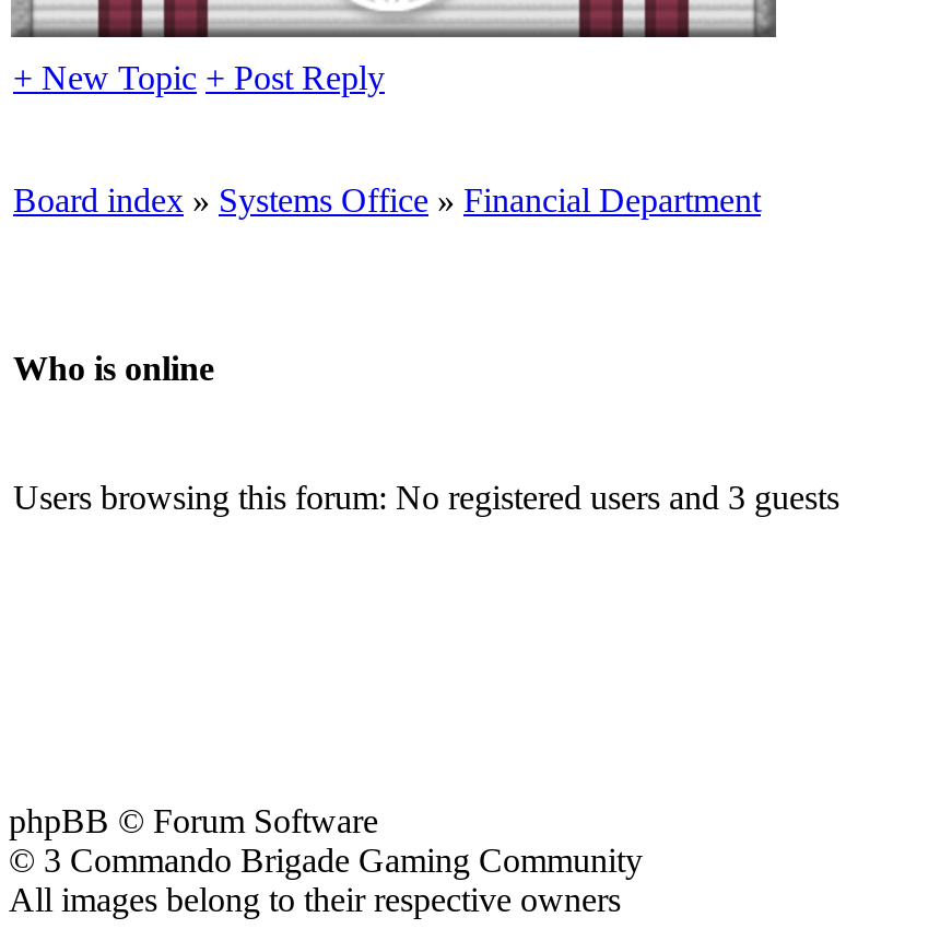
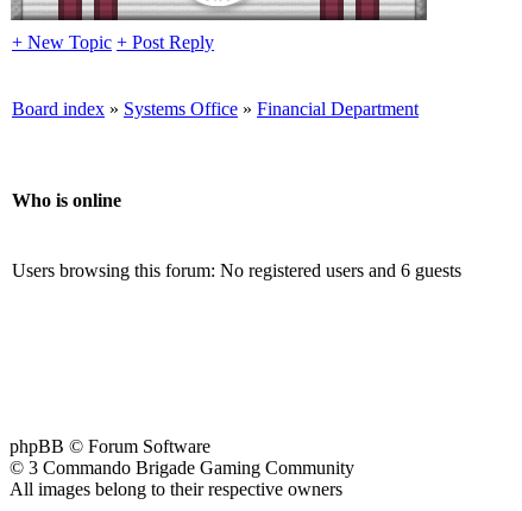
[13,478,839,516] Users browsing this forum: No registered users and 3 guests -> [12,260,461,280] Users browsing this forum: No registered users and 6 guests

